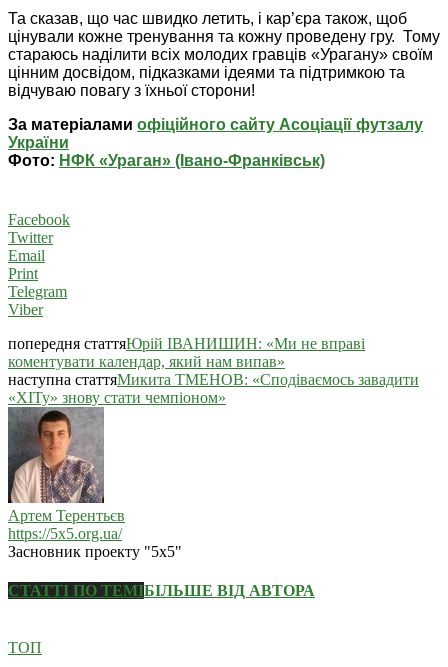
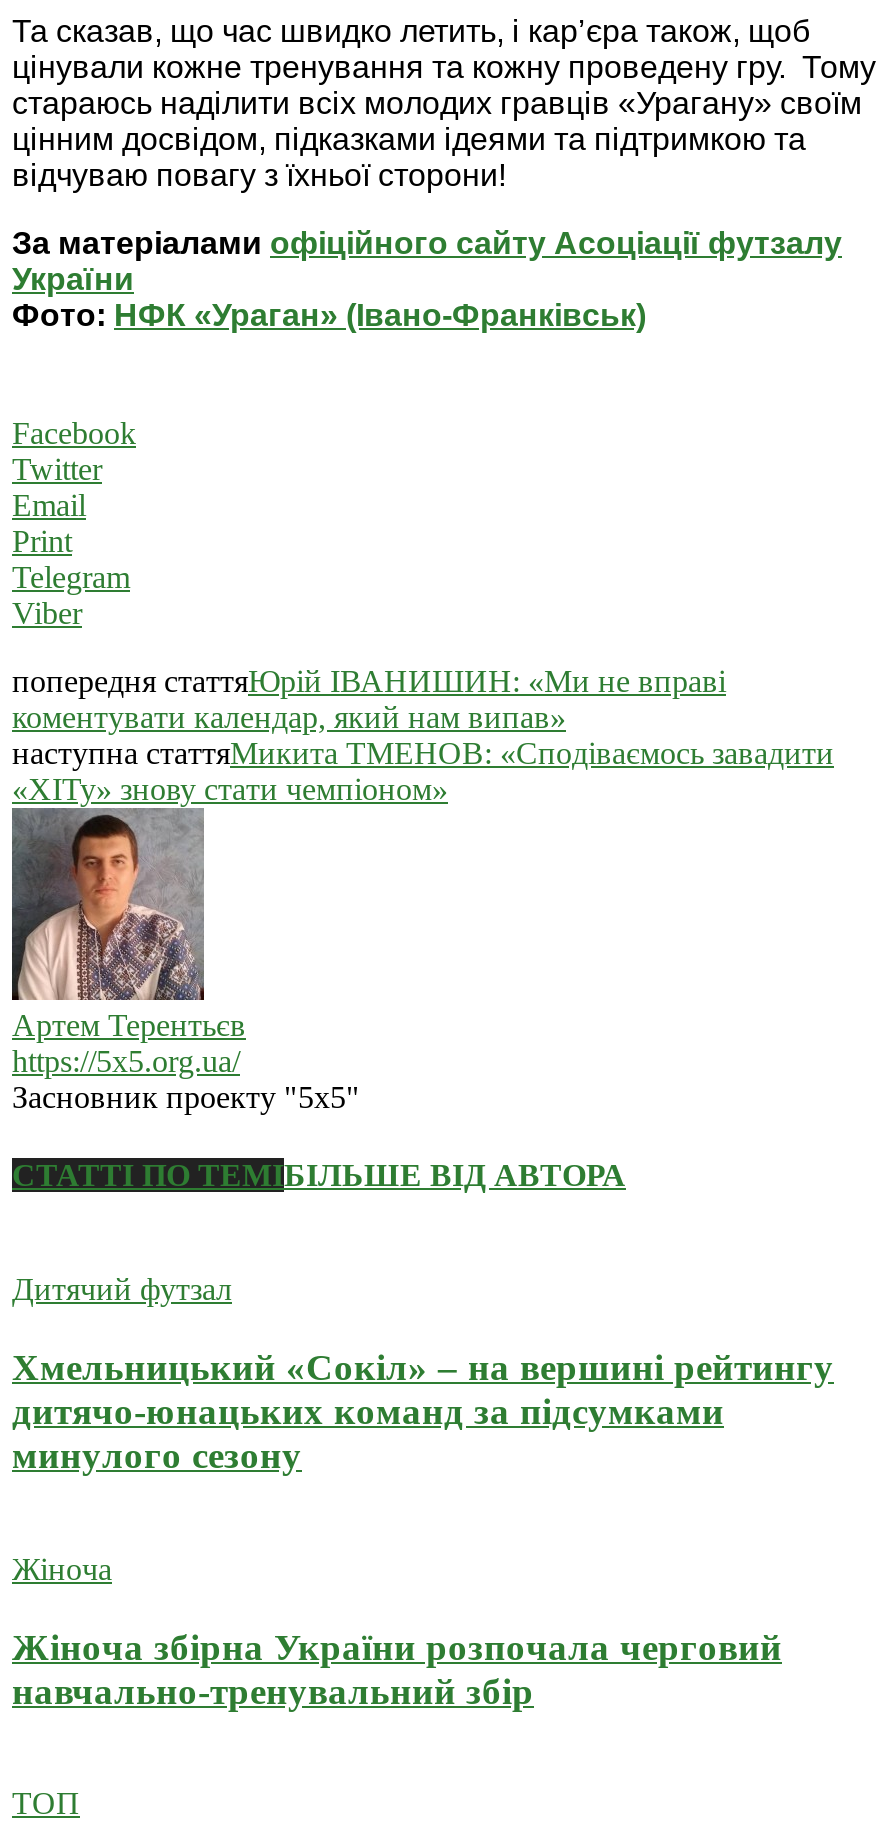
none -> [12,1273,834,1711] Дитячий футзал | Хмельницький «Сокіл» – на вершині рейтингу | дитячо-юнацьких команд за підсумками | минулого сезону | Жіноча | Жіноча збірна України розпочала черговий | навчально-тренувальний збір

